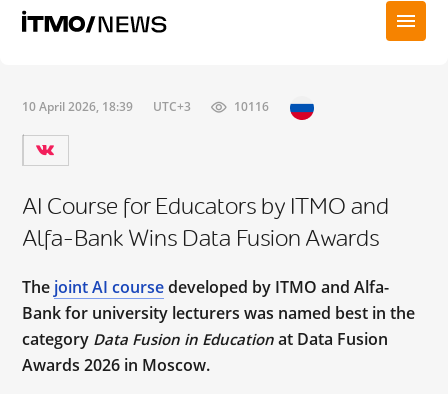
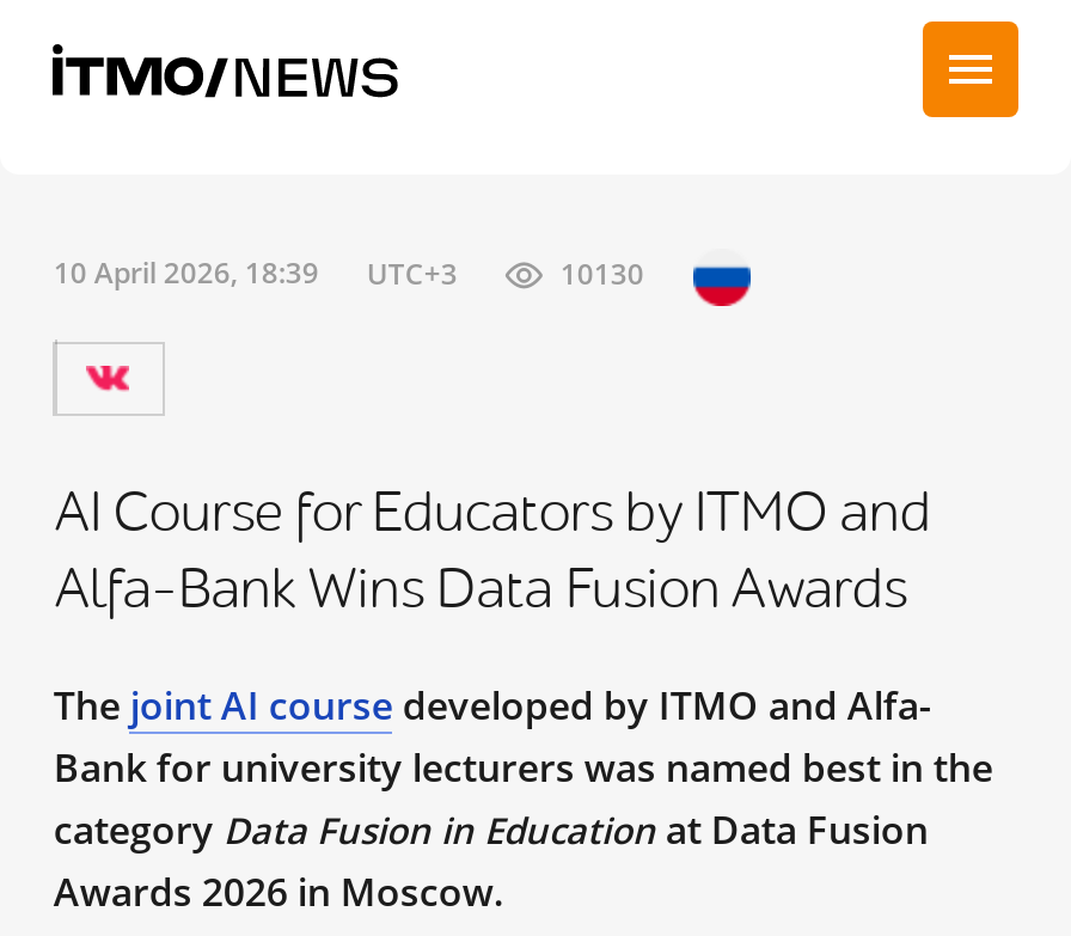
[234,98,269,115] 10116 -> [560,253,644,293] 10130

